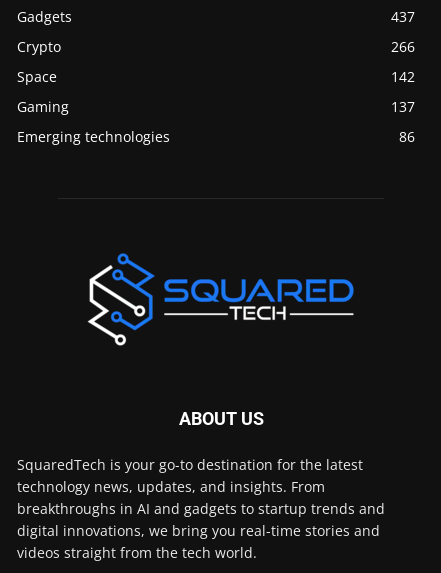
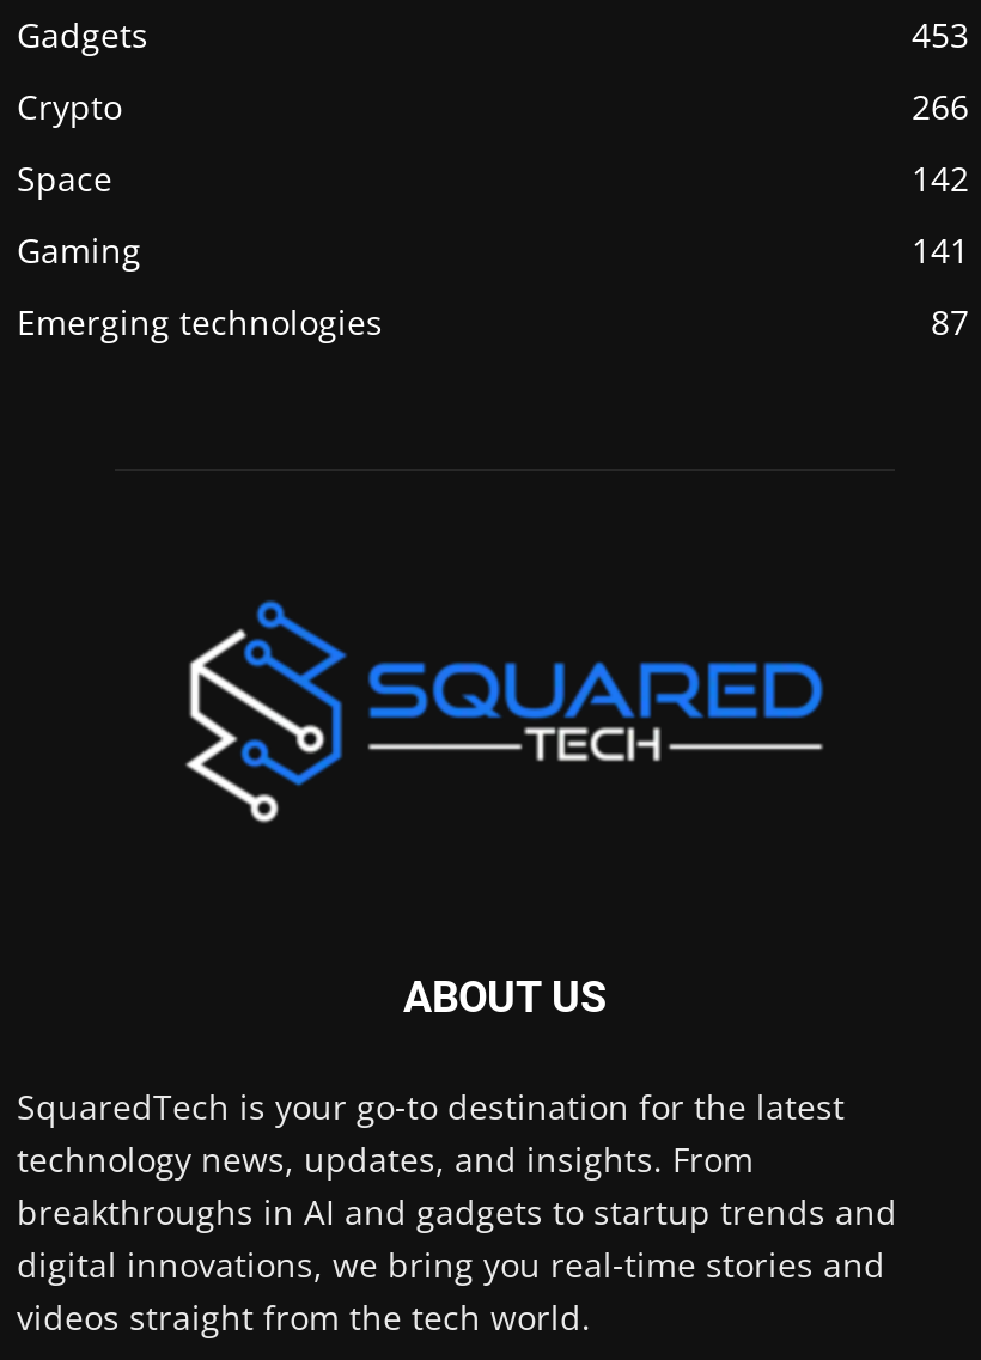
[391,7,415,26] 437 -> [912,12,969,58] 453
[391,97,415,116] 137 -> [912,228,969,273] 141
[399,127,415,146] 86 -> [931,300,969,345] 87

